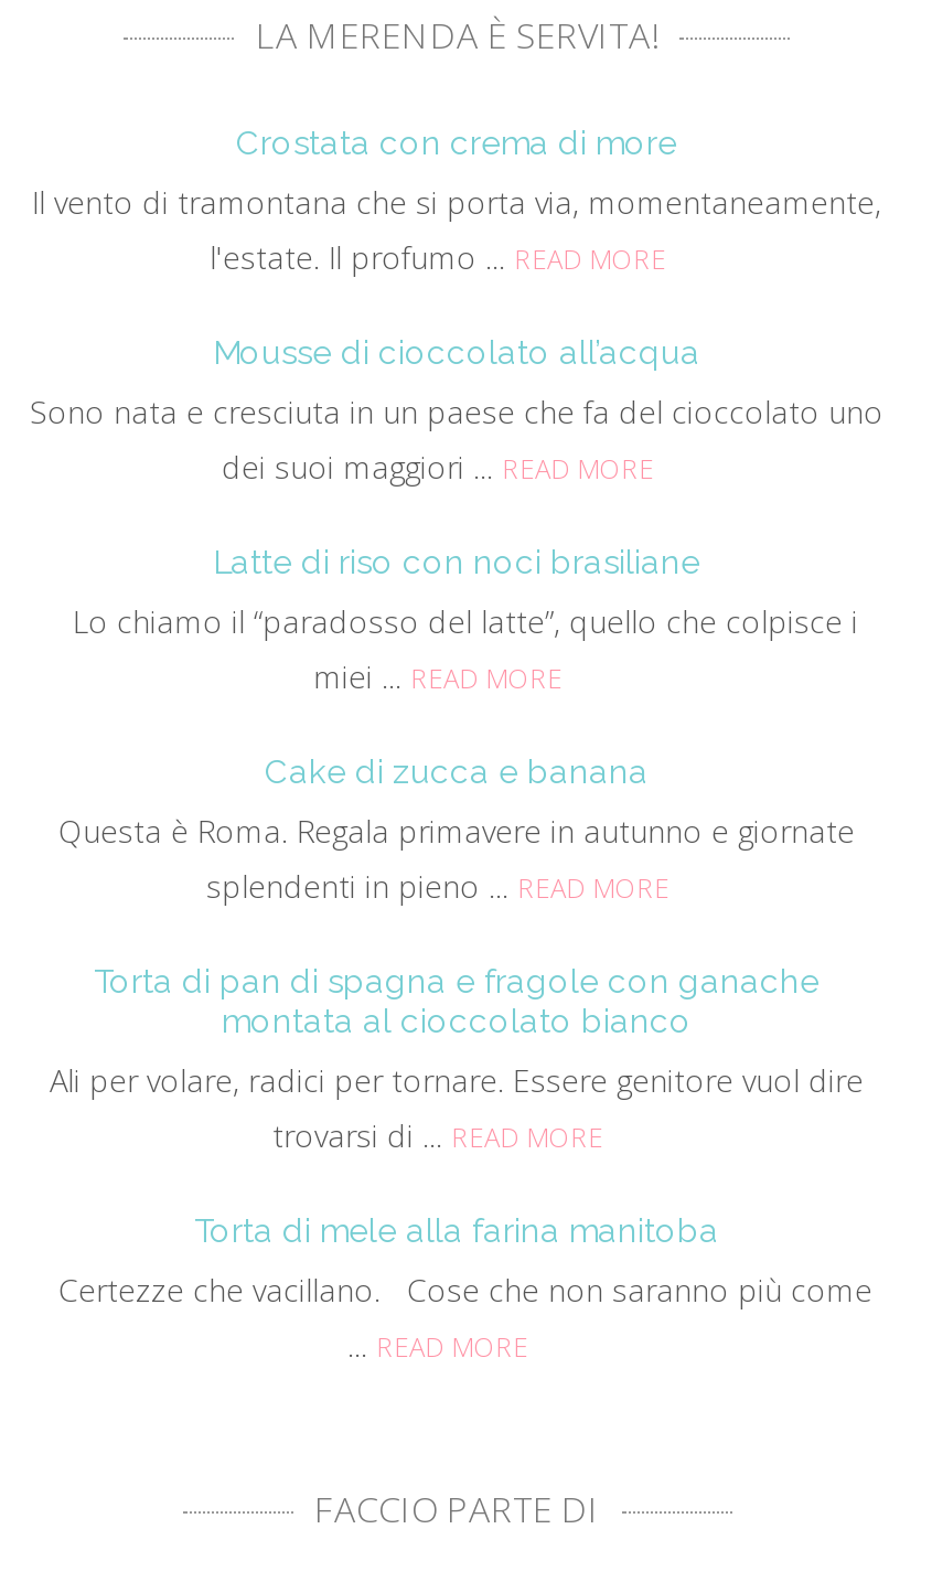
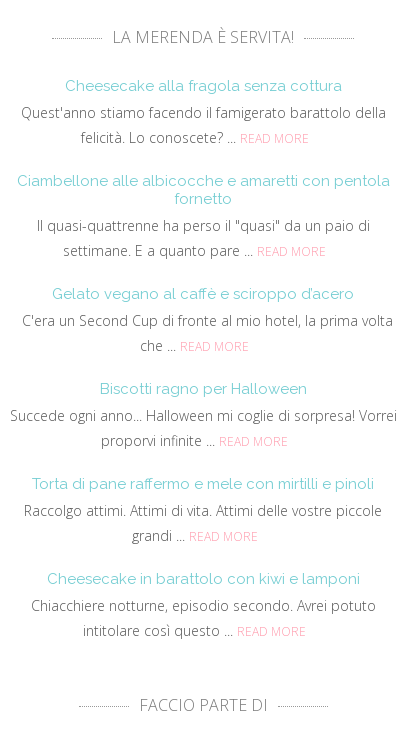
[32,124,881,278] Crostata con crema di more | Il vento di tramontana che si porta via, momentaneamente, | l'estate. Il profumo ... READ MORE -> [20,77,385,147] Cheesecake alla fragola senza cottura | Quest'anno stiamo facendo il famigerato barattolo della | felicità. Lo conoscete? ... READ MORE
[30,333,883,488] Mousse di cioccolato all’acqua | Sono nata e cresciuta in un paese che fa del cioccolato uno | dei suoi maggiori ... READ MORE -> [16,172,389,260] Ciambellone alle albicocche e amaretti con pentola | fornetto | Il quasi-quattrenne ha perso il "quasi" da un paio di | settimane. E a quanto pare ... READ MORE
[55,543,858,697] Latte di riso con noci brasiliane | Lo chiamo il “paradosso del latte”, quello che colpisce i | miei ... READ MORE -> [13,285,392,355] Gelato vegano al caffè e sciroppo d’acero | C'era un Second Cup di fronte al mio hotel, la prima volta | che ... READ MORE
[58,752,855,907] Cake di zucca e banana | Questa è Roma. Regala primavere in autunno e giornate | splendenti in pieno ... READ MORE -> [9,380,396,450] Biscotti ragno per Halloween | Succede ogni anno... Halloween mi coglie di sorpresa! Vorrei | proporvi infinite ... READ MORE
[50,962,864,1156] Torta di pan di spagna e fragole con ganache | montata al cioccolato bianco | Ali per volare, radici per tornare. Essere genitore vuol dire | trovarsi di ... READ MORE -> [24,475,382,545] Torta di pane raffermo e mele con mirtilli e pinoli | Raccolgo attimi. Attimi di vita. Attimi delle vostre piccole | grandi ... READ MORE
[41,1211,872,1366] Torta di mele alla farina manitoba | Certezze che vacillano. Cose che non saranno più come | ... READ MORE -> [30,570,375,640] Cheesecake in barattolo con kiwi e lamponi | Chiacchiere notturne, episodio secondo. Avrei potuto | intitolare così questo ... READ MORE

